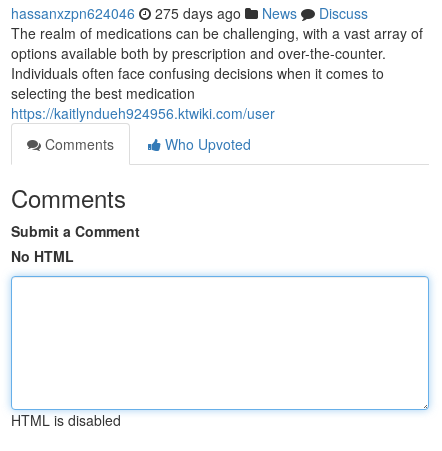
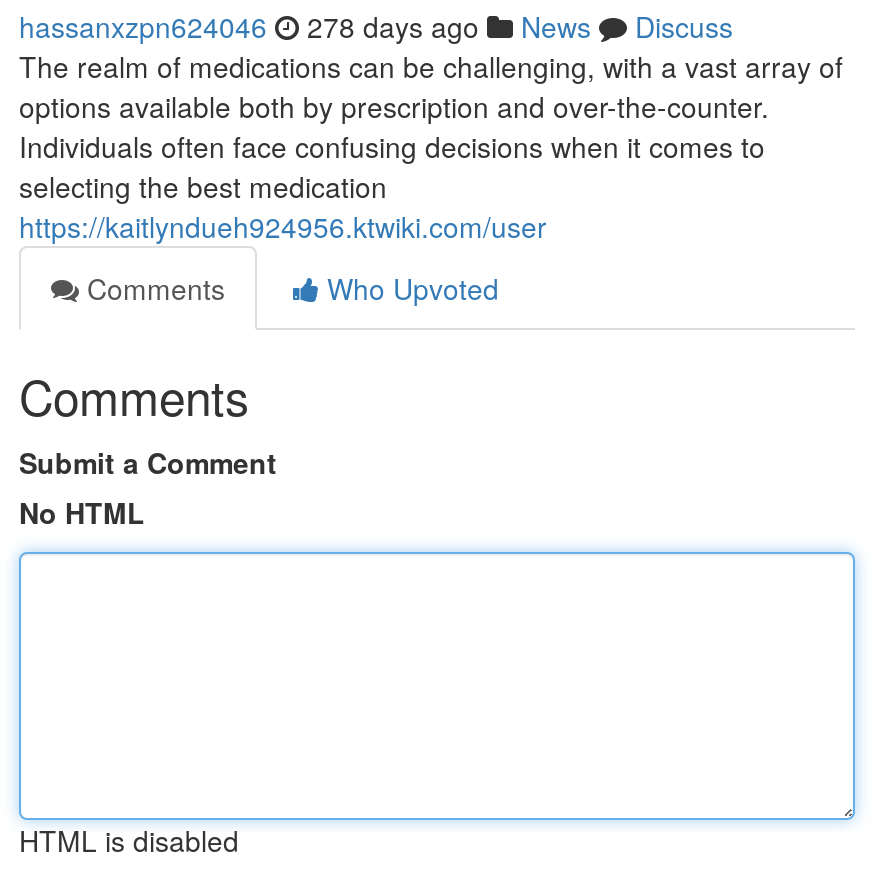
[11,3,368,23] hassanxzpn624046 275 days ago News Discuss -> [19,6,733,46] hassanxzpn624046 278 days ago News Discuss

